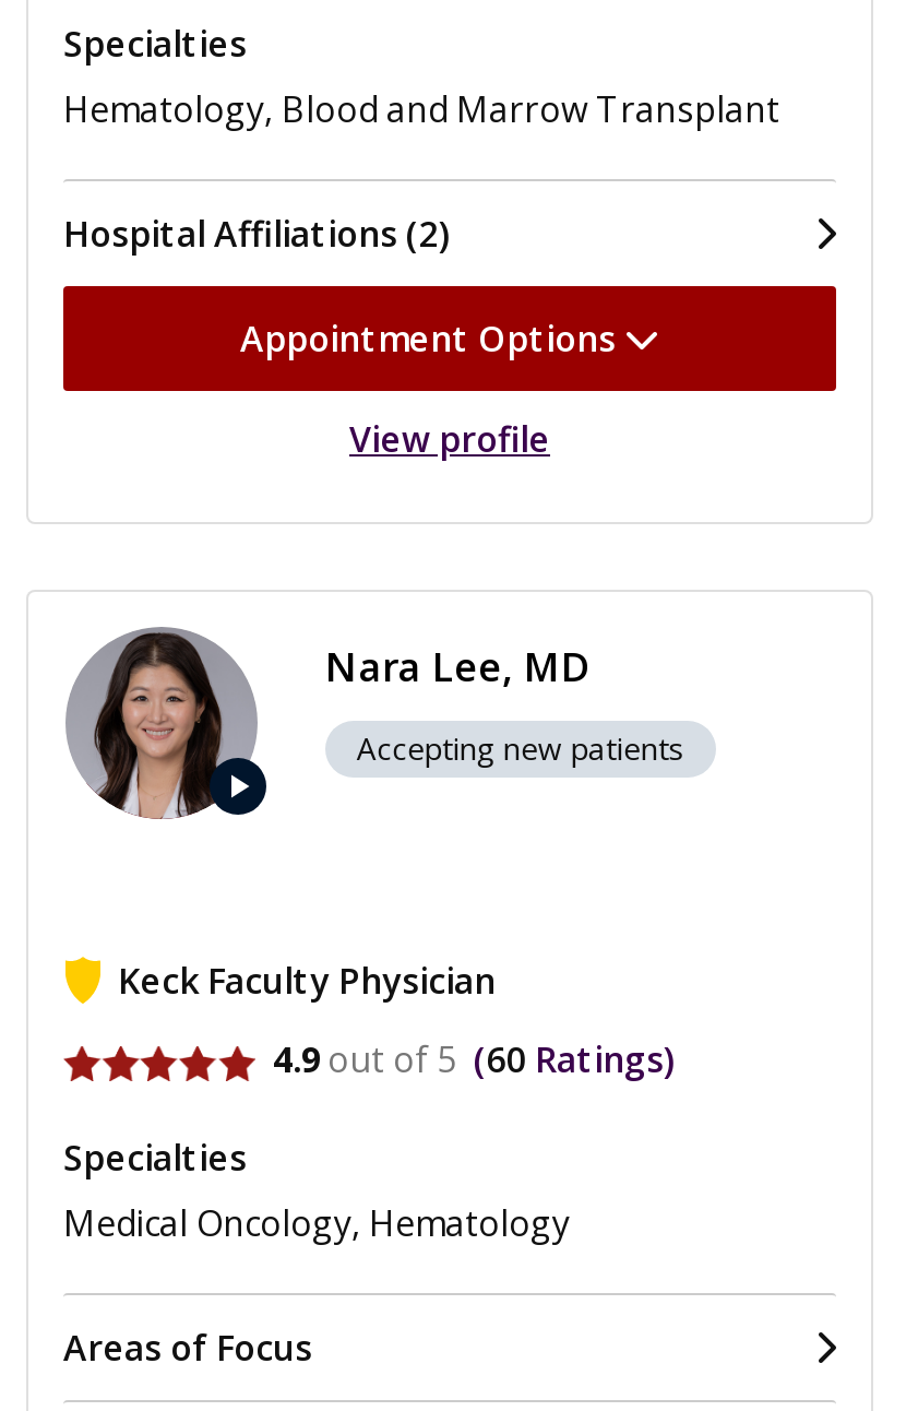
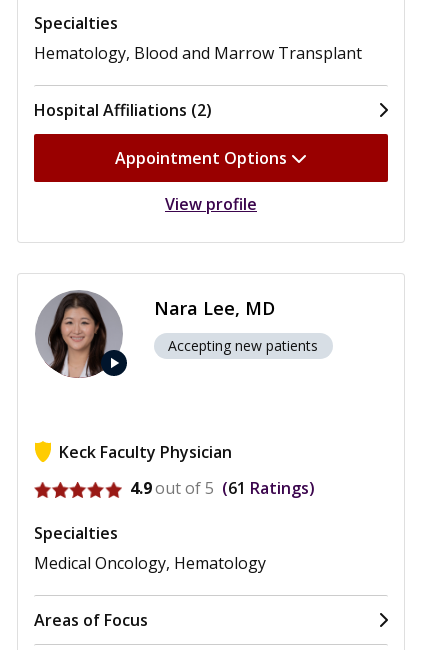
[487,1034,664,1082] 60 Ratings -> [228,477,309,499] 61 Ratings

